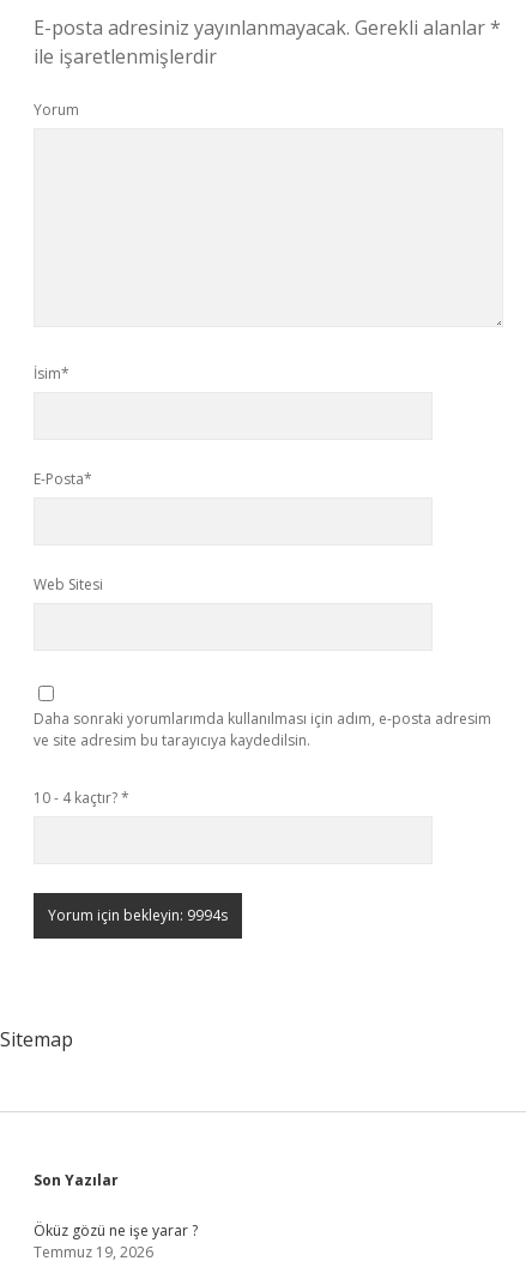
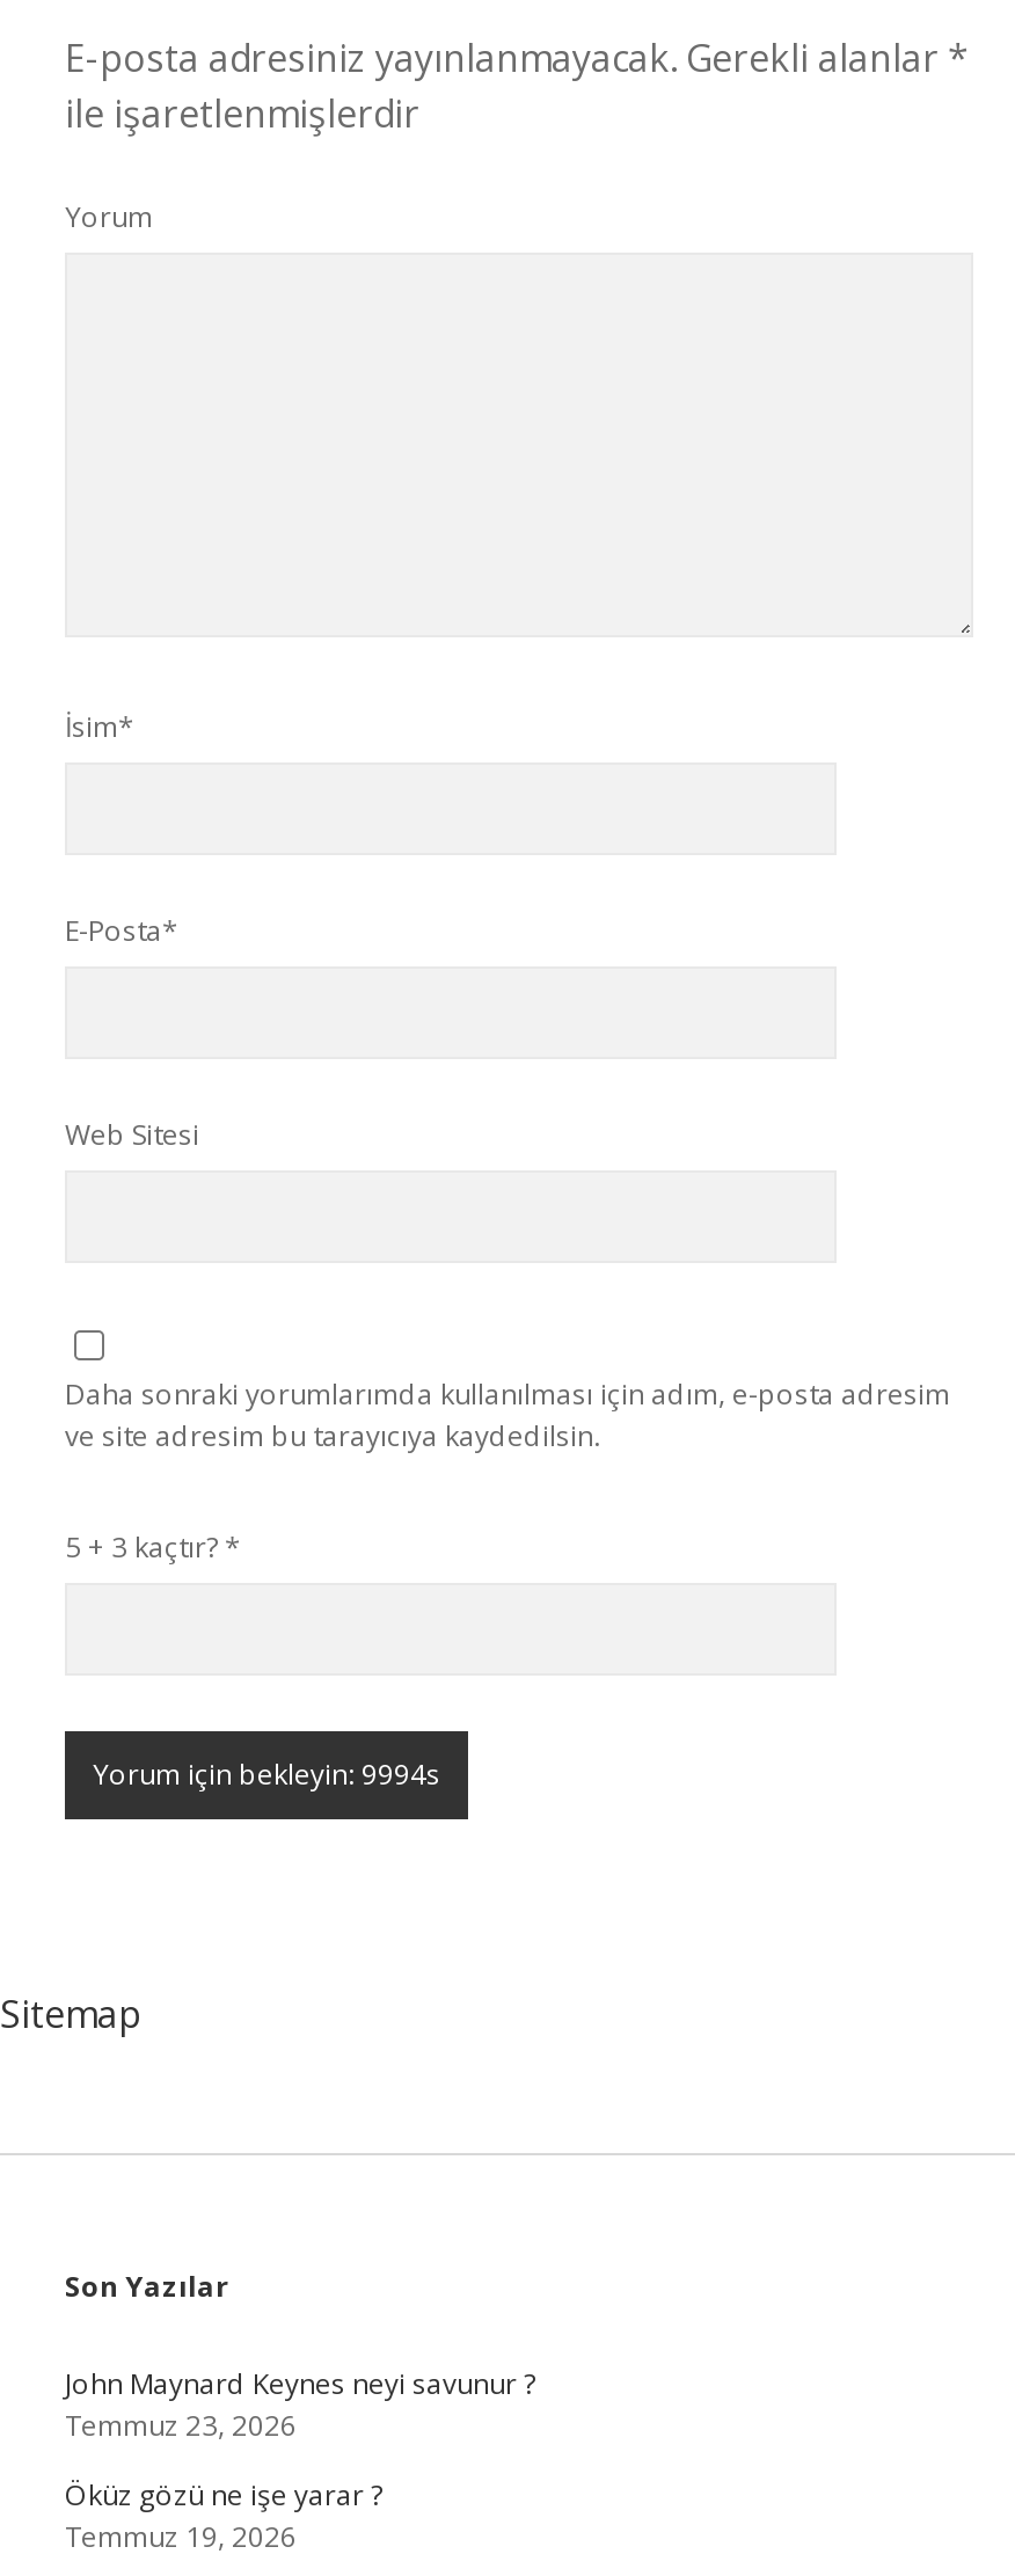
[34,788,129,808] 10 - 4 kaçtır? * -> [65,1527,241,1567] 5 + 3 kaçtır? *
none -> [65,2364,535,2445] John Maynard Keynes neyi savunur ? | Temmuz 23, 2026

